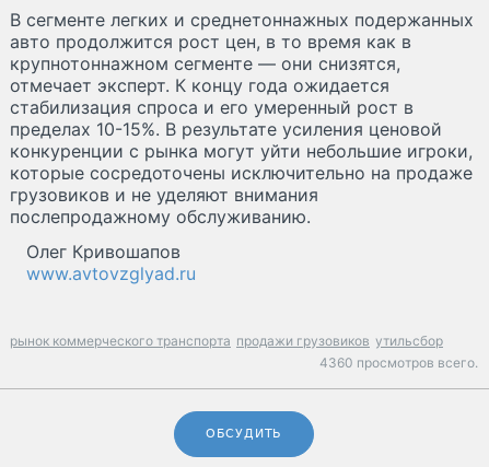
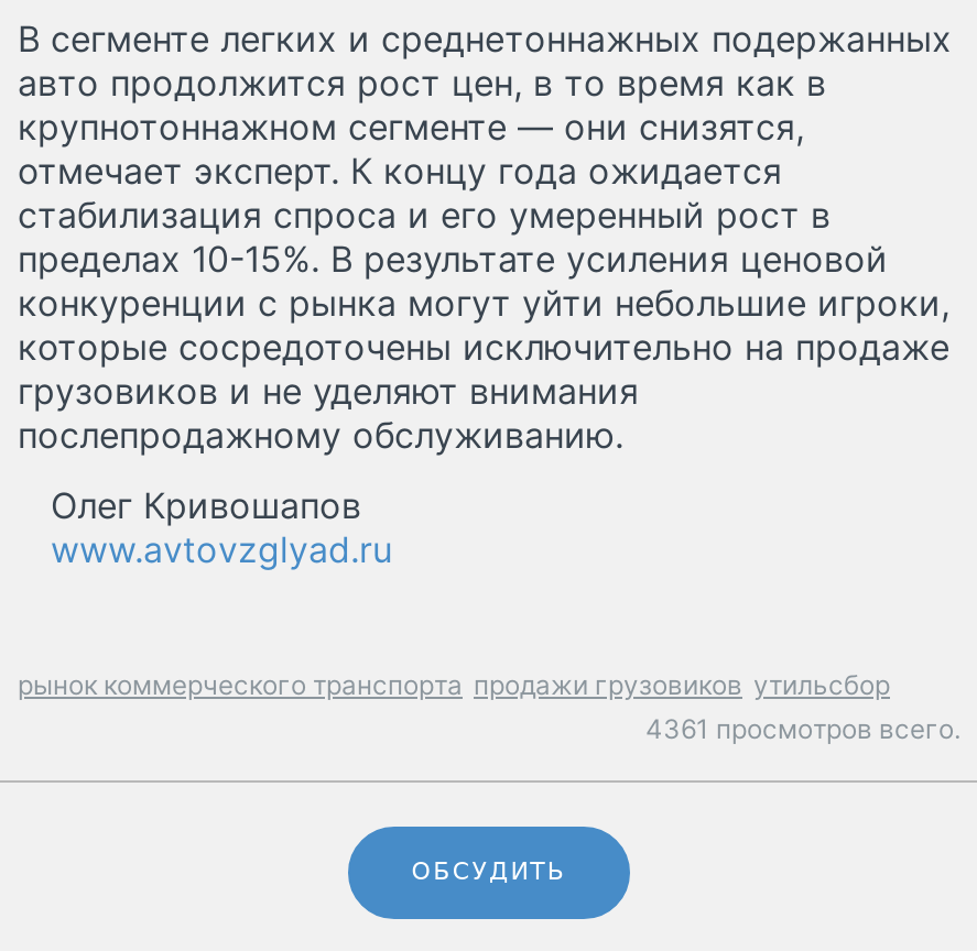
[319,355,478,371] 4360 просмотров всего. -> [645,713,960,746] 4361 просмотров всего.

